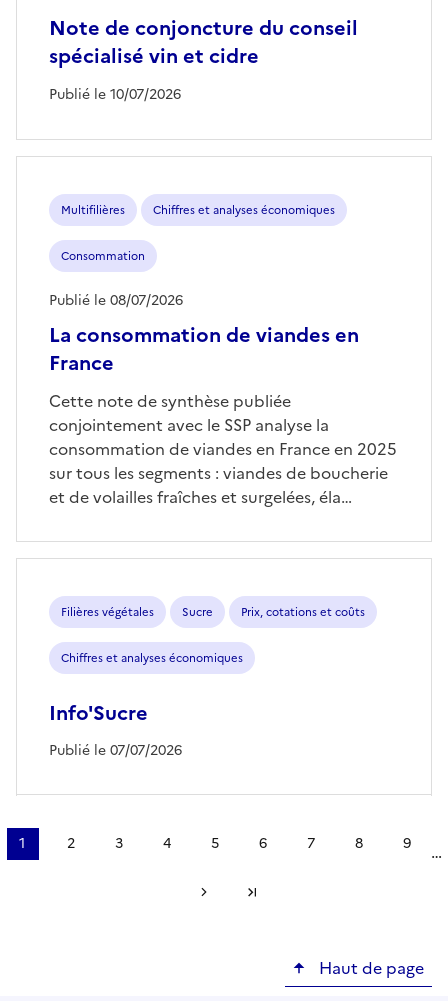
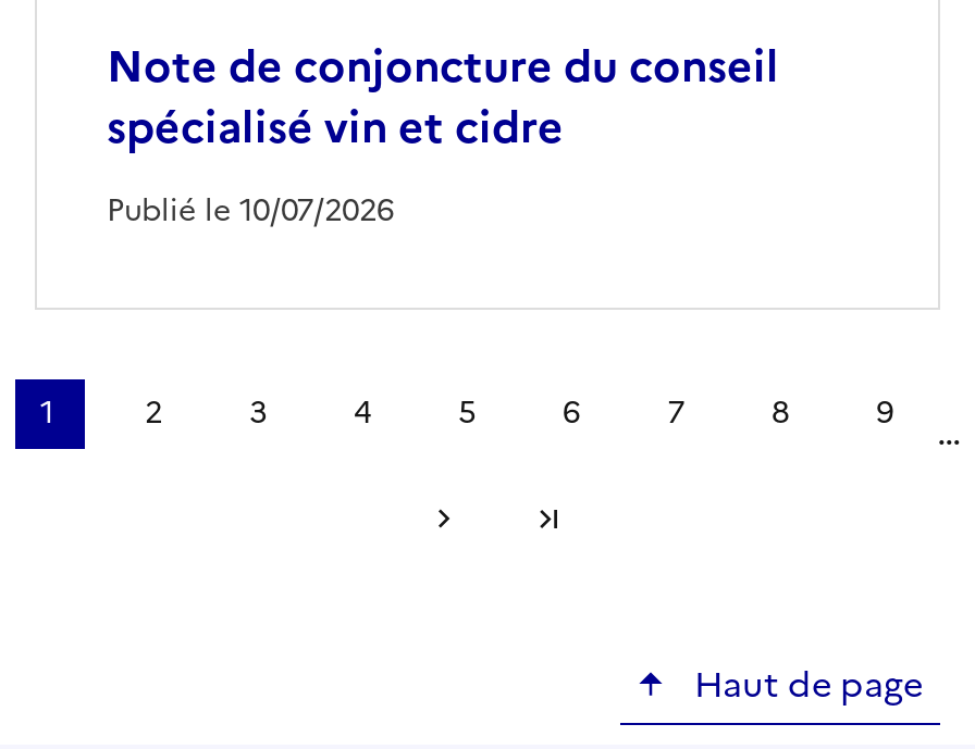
[49,202,359,378] Multifilières | Chiffres et analyses économiques | Consommation | La consommation de viandes en | France -> none
[49,290,183,311] Publié le 08/07/2026 -> none
[49,389,397,509] Cette note de synthèse publiée | conjointement avec le SSP analyse la | consommation de viandes en France en 2025 | sur tous les segments : viandes de boucherie | et de volailles fraîches et surgelées, éla… -> none
[49,604,365,761] Filières végétales | Sucre | Prix, cotations et coûts | Chiffres et analyses économiques | Info'Sucre | Publié le 07/07/2026 -> none

